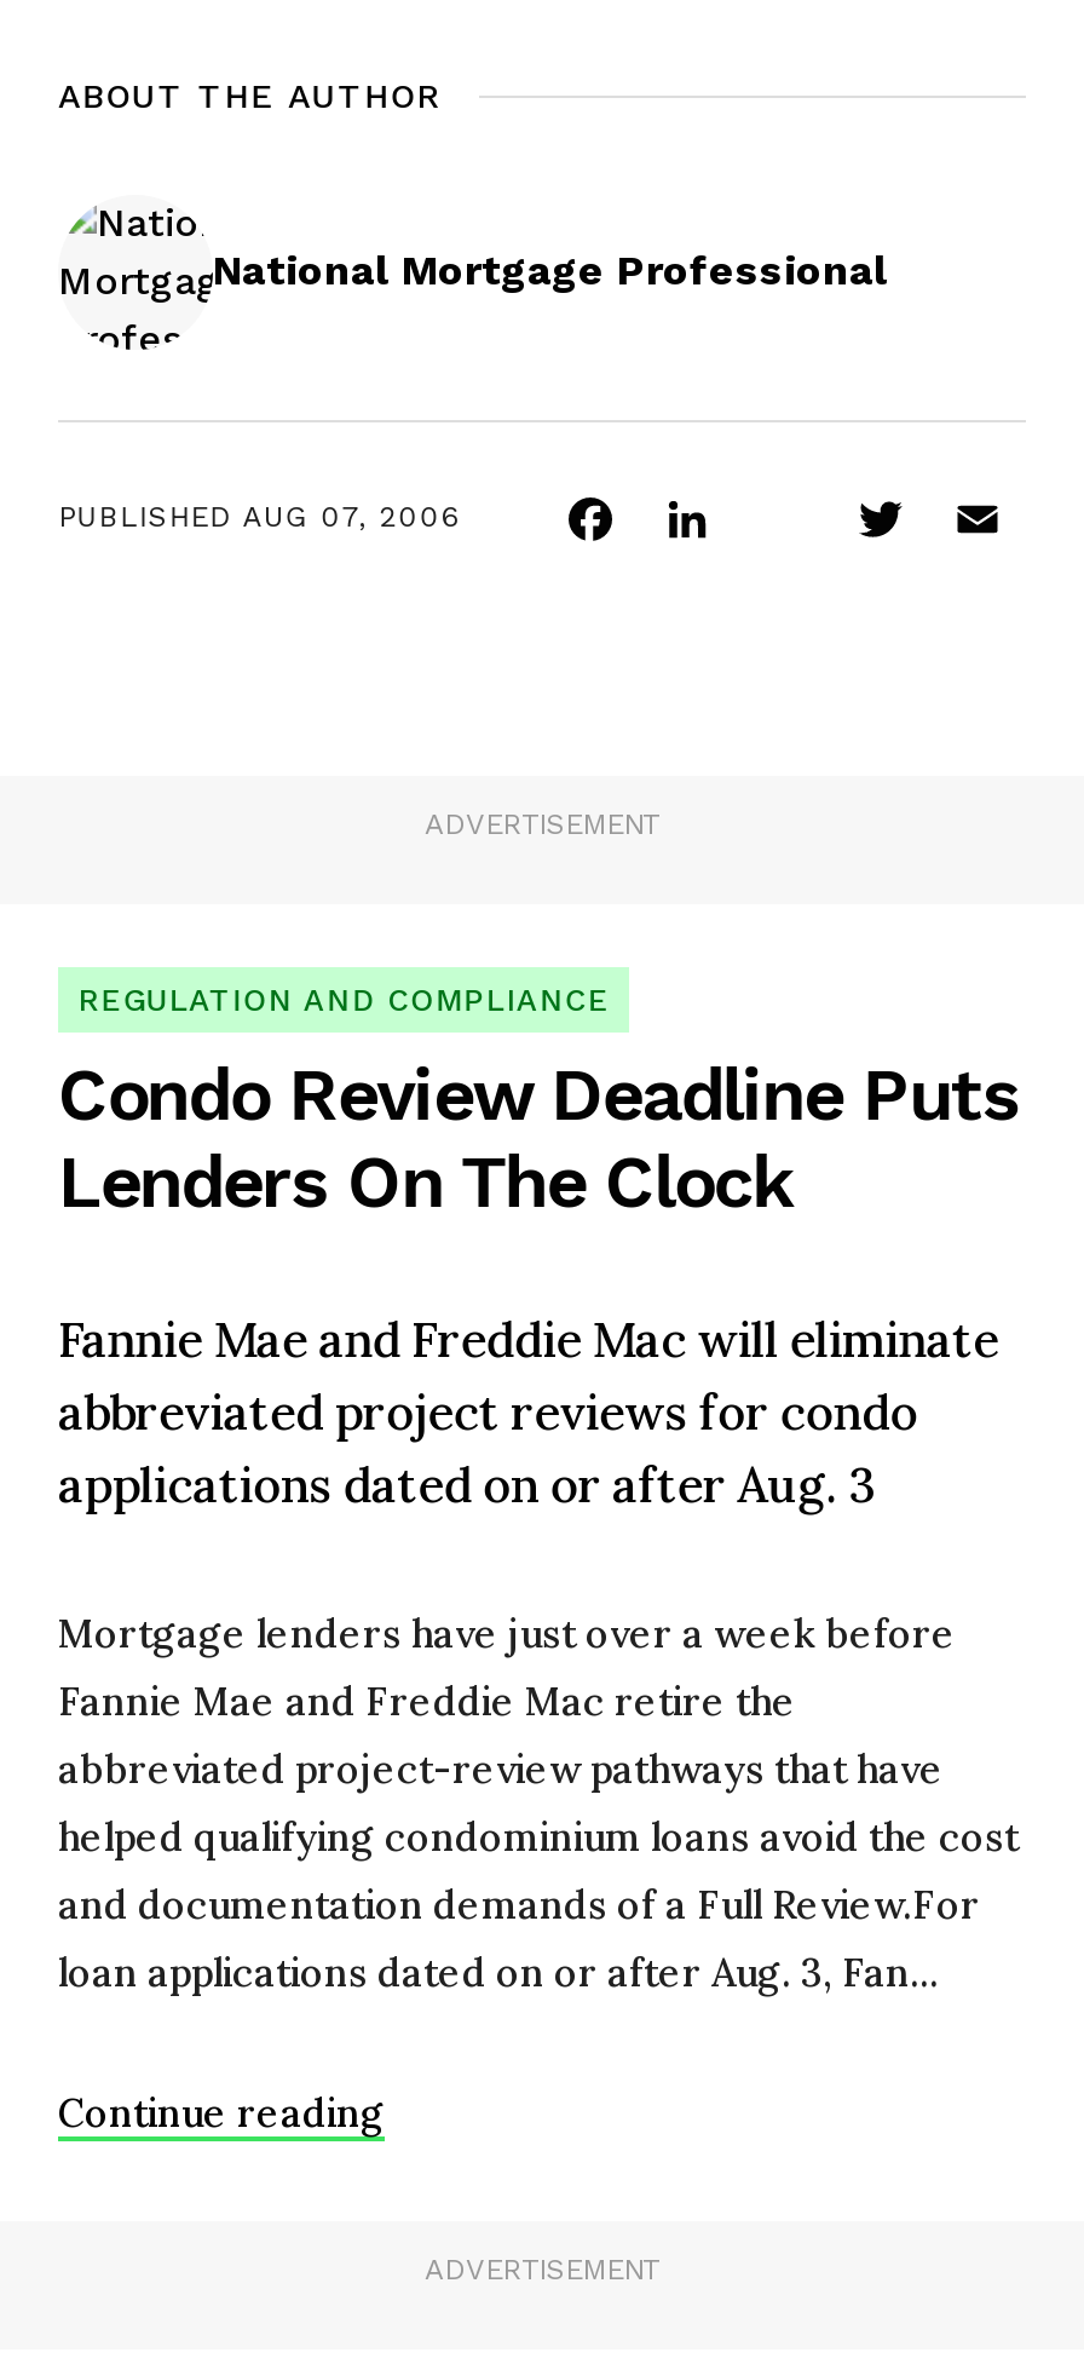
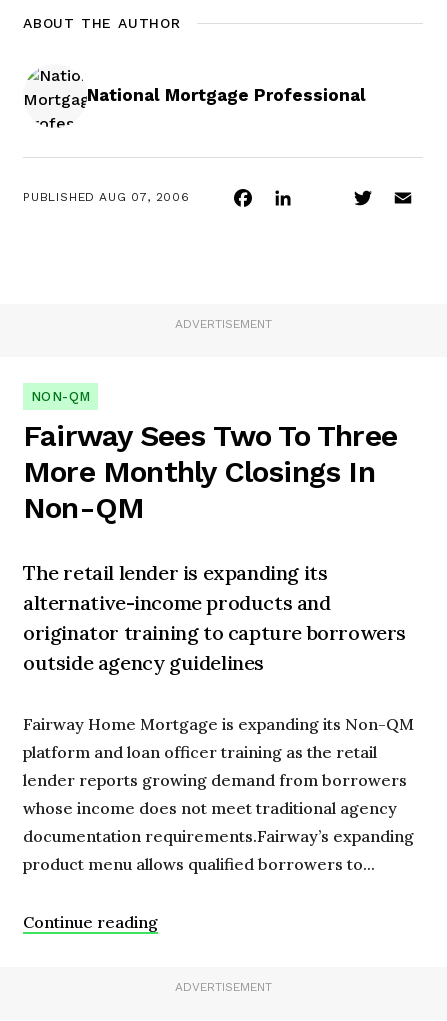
[58,982,1019,1224] REGULATION AND COMPLIANCE | Condo Review Deadline Puts | Lenders On The Clock -> [23,389,397,525] NON-QM | Fairway Sees Two To Three | More Monthly Closings In | Non-QM
[58,1309,998,1514] Fannie Mae and Freddie Mac will eliminate | abbreviated project reviews for condo | applications dated on or after Aug. 3 -> [23,560,406,675] The retail lender is expanding its | alternative-income products and | originator training to capture borrowers | outside agency guidelines
[58,1609,1019,1996] Mortgage lenders have just over a week before | Fannie Mae and Freddie Mac retire the | abbreviated project-review pathways that have | helped qualifying condominium loans avoid the cost | and documentation demands of a Full Review.For | loan applications dated on or after Aug. 3, Fan... -> [23,714,414,874] Fairway Home Mortgage is expanding its Non-QM | platform and loan officer training as the retail | lender reports growing demand from borrowers | whose income does not meet traditional agency | documentation requirements.Fairway’s expanding | product menu allows qualified borrowers to...

